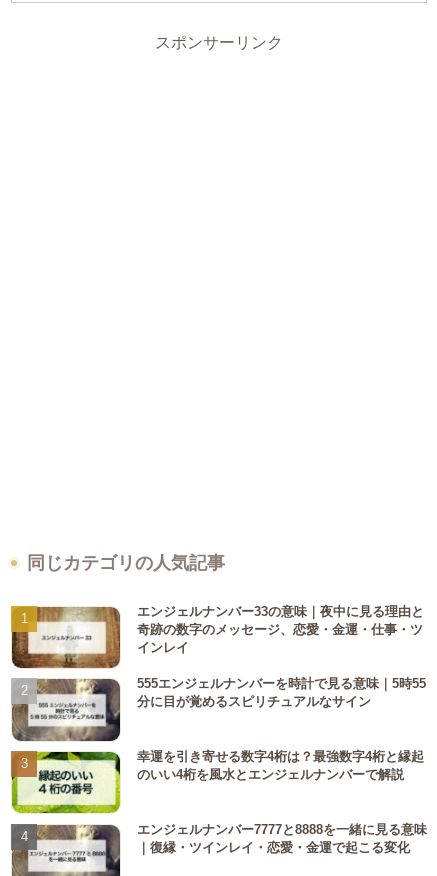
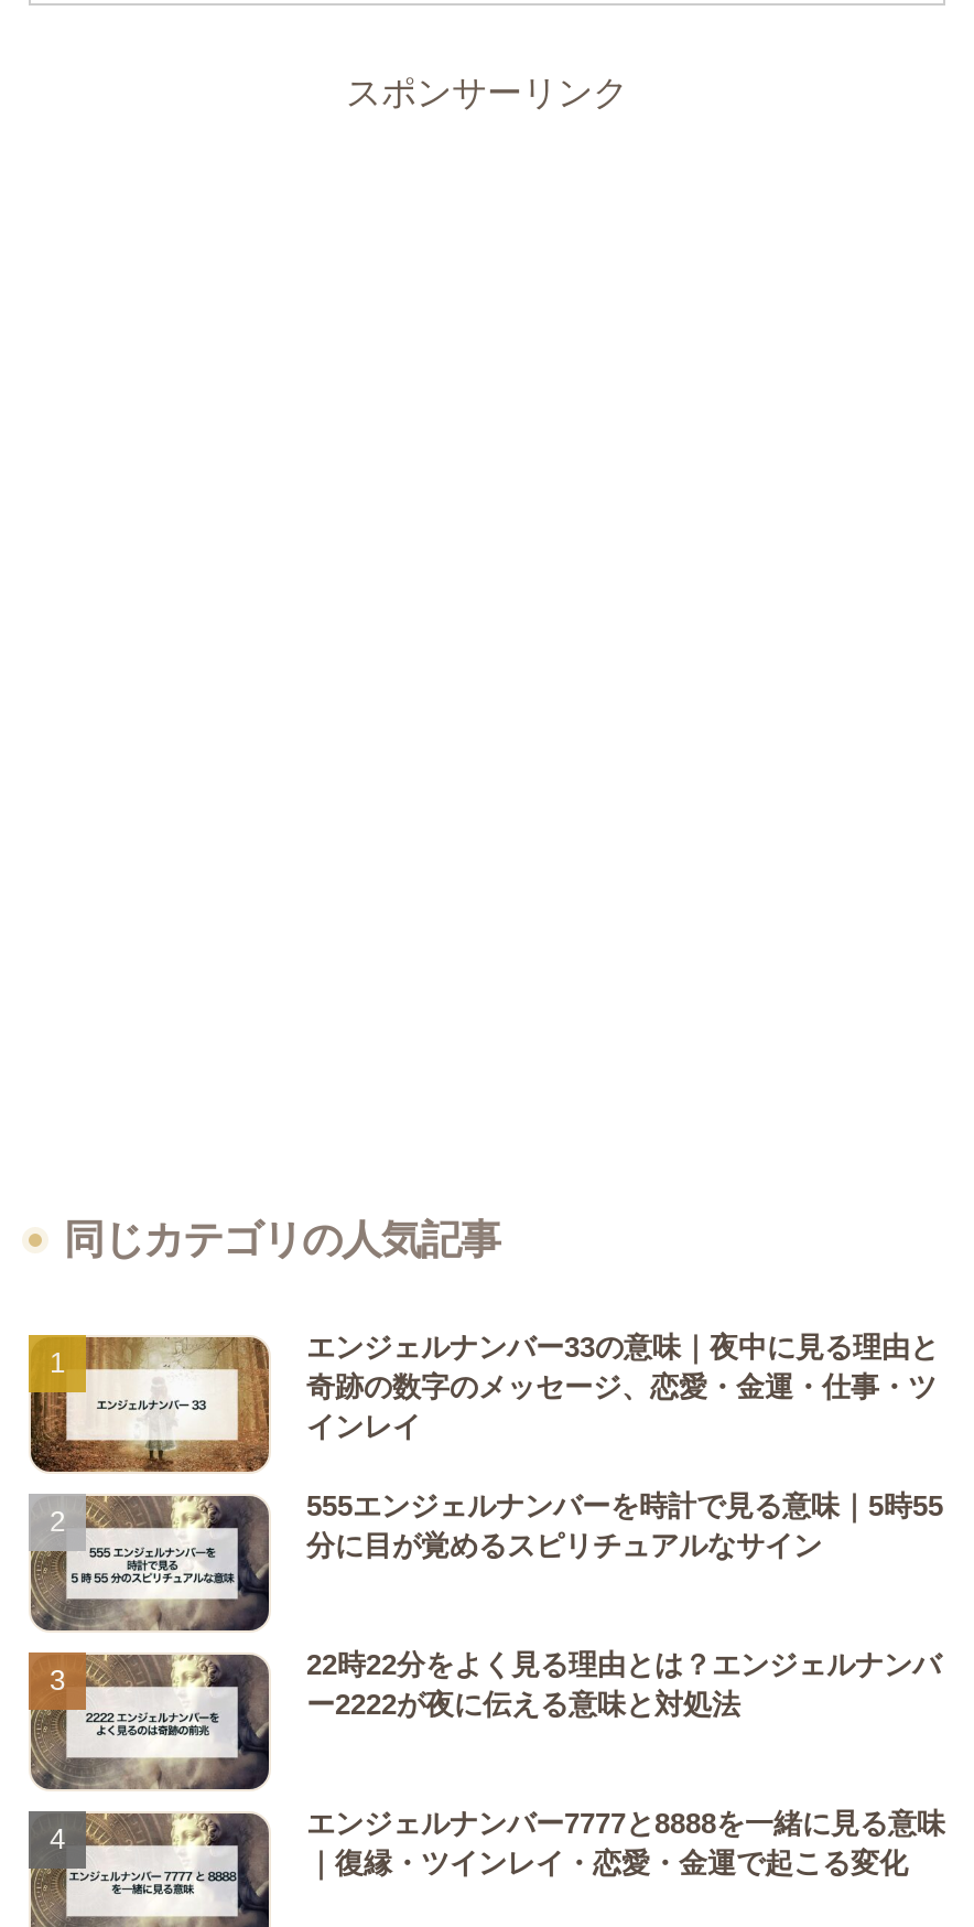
[11,749,424,814] [image] | 幸運を引き寄せる数字4桁は？最強数字4桁と縁起 | のいい4桁を風水とエンジェルナンバーで解説 -> [29,1648,941,1791] [image] | 22時22分をよく見る理由とは？エンジェルナンバ | ー2222が夜に伝える意味と対処法

